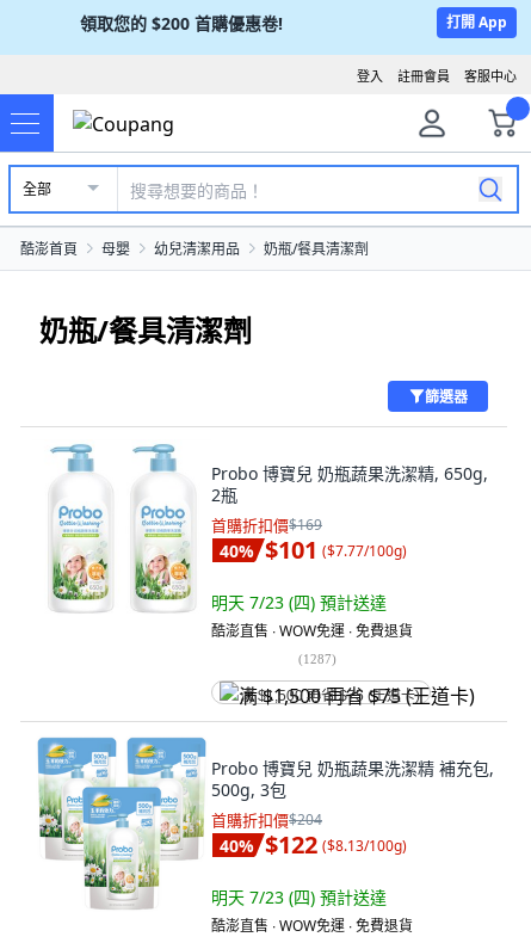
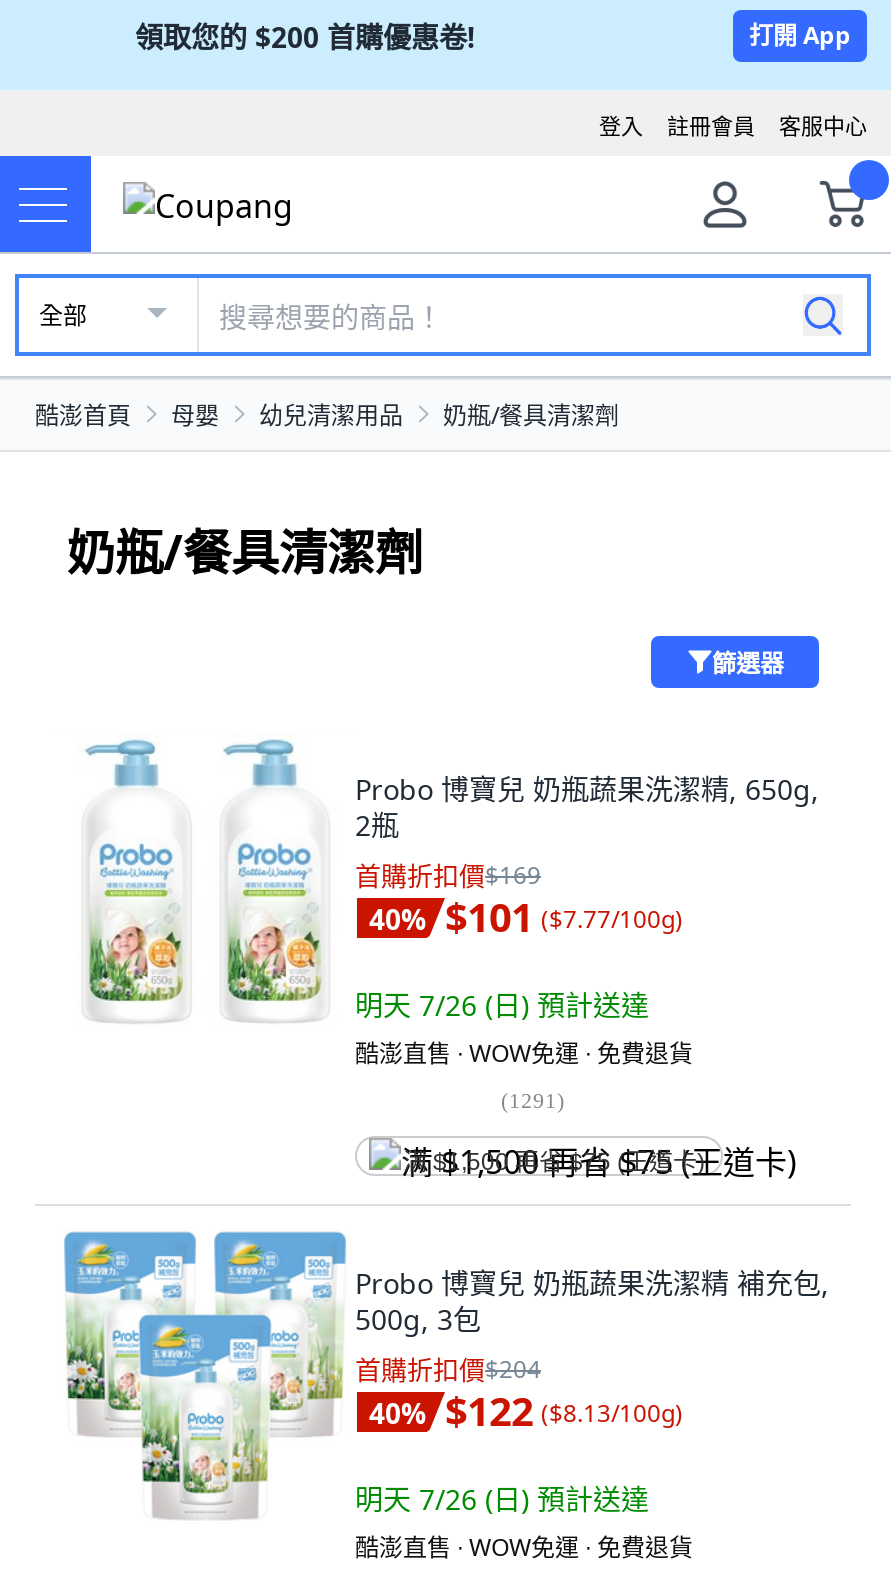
[211,591,387,614] 明天 7/23 (四)預計送達 -> [355,986,649,1024] 明天 7/26 (日)預計送達
[298,651,336,665] (1287) -> [501,1087,565,1111] (1291)
[211,886,387,908] 明天 7/23 (四)預計送達 -> [355,1480,649,1518] 明天 7/26 (日)預計送達

